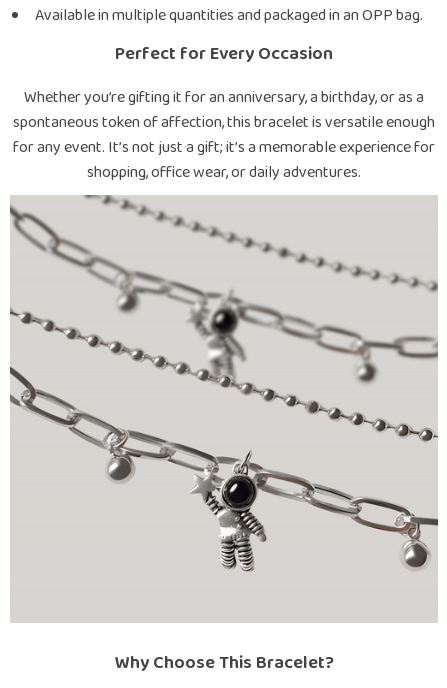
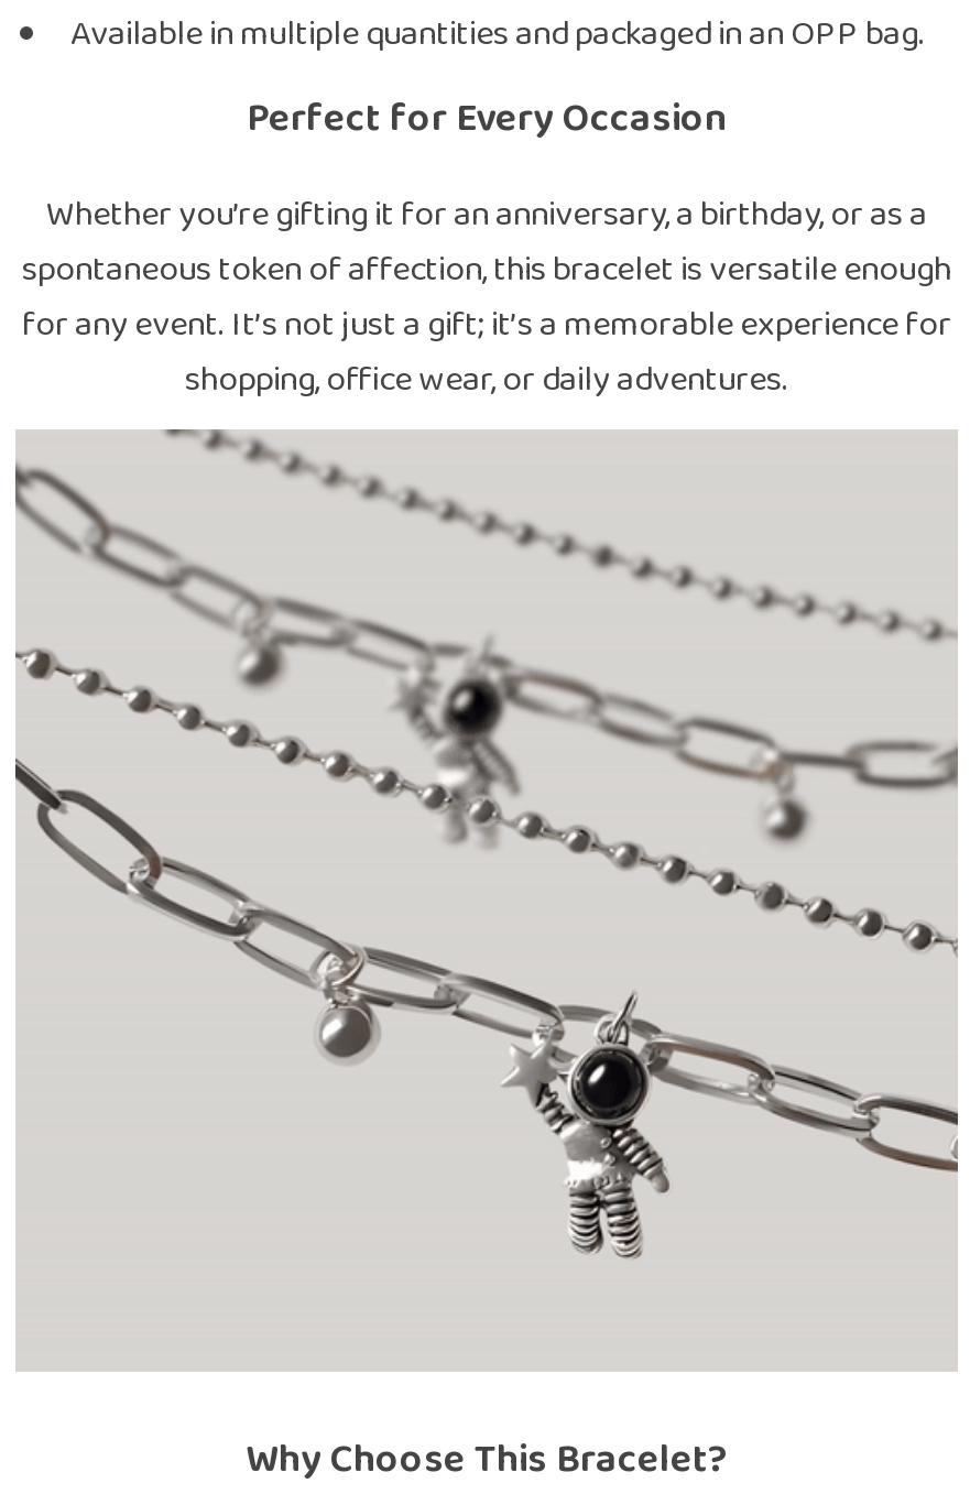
[9,195,438,572] [image] -> [13,429,960,1259] [image]

